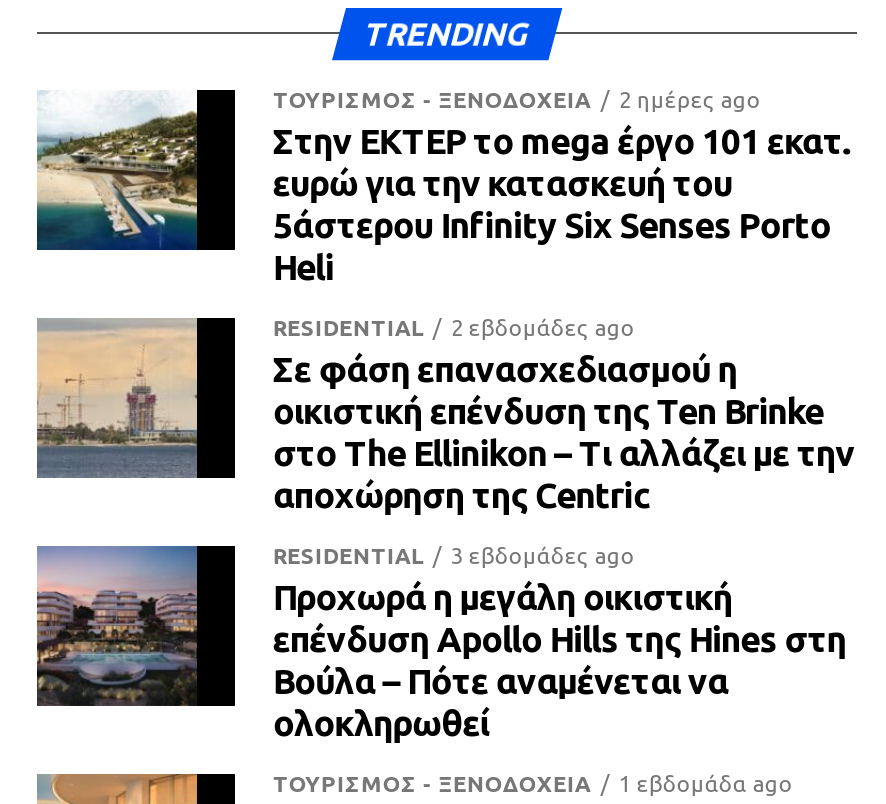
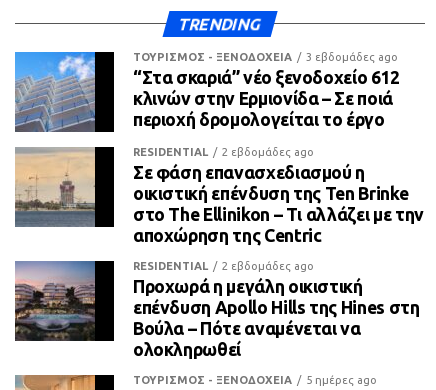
[37,89,849,287] [image] | 2 ημέρες ago | Στην ΕΚΤΕΡ το mega έργο 101 εκατ. | ευρώ για την κατασκευή του | 5άστερου Infinity Six Senses Porto | Heli -> [14,51,400,132] [image] | “Στα σκαριά” νέο ξενοδοχείο 612 | κλινών στην Ερμιονίδα – Σε ποιά | περιοχή δρομολογείται το έργο
moved [451,545,635,569] -> [306,51,398,63]: 3 εβδομάδες ago
none -> [222,260,314,272] 2 εβδομάδες ago
[273,773,793,797] ΤΟΥΡΙΣΜΟΣ - ΞΕΝΟΔΟΧΕΙΑ 1 εβδομάδα ago -> [133,374,377,386] ΤΟΥΡΙΣΜΟΣ - ΞΕΝΟΔΟΧΕΙΑ 5 ημέρες ago

